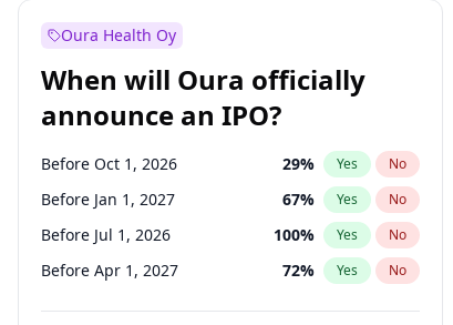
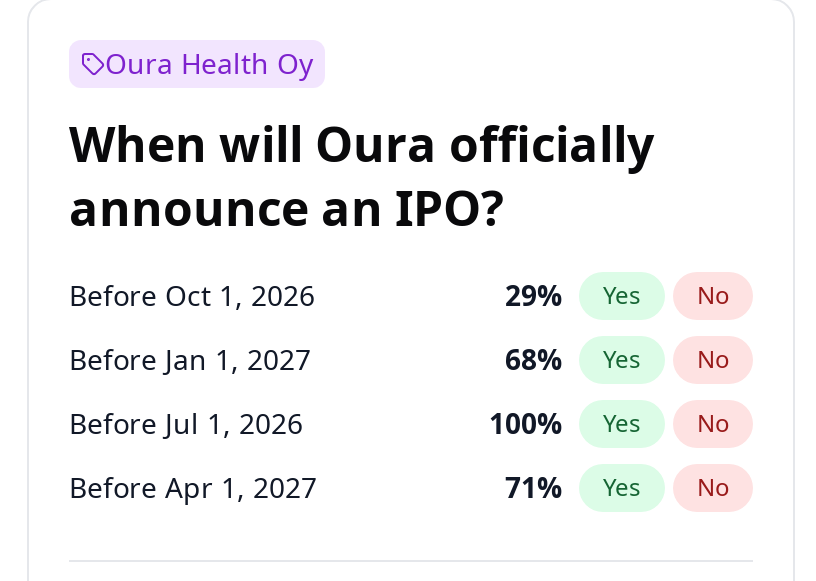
[282,189,406,210] 67% Yes No -> [505,340,729,378] 68% Yes No
[282,260,406,281] 72% Yes No -> [505,468,729,506] 71% Yes No

